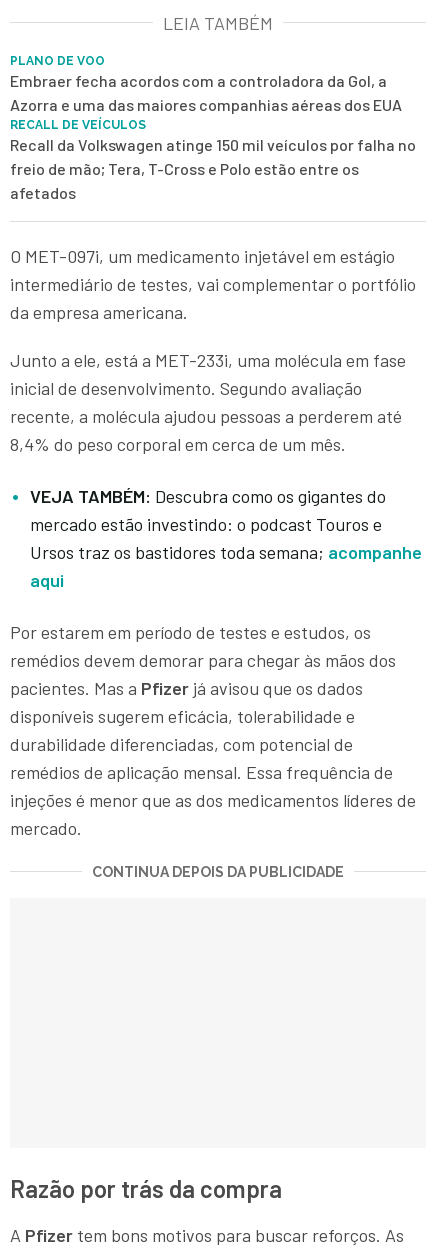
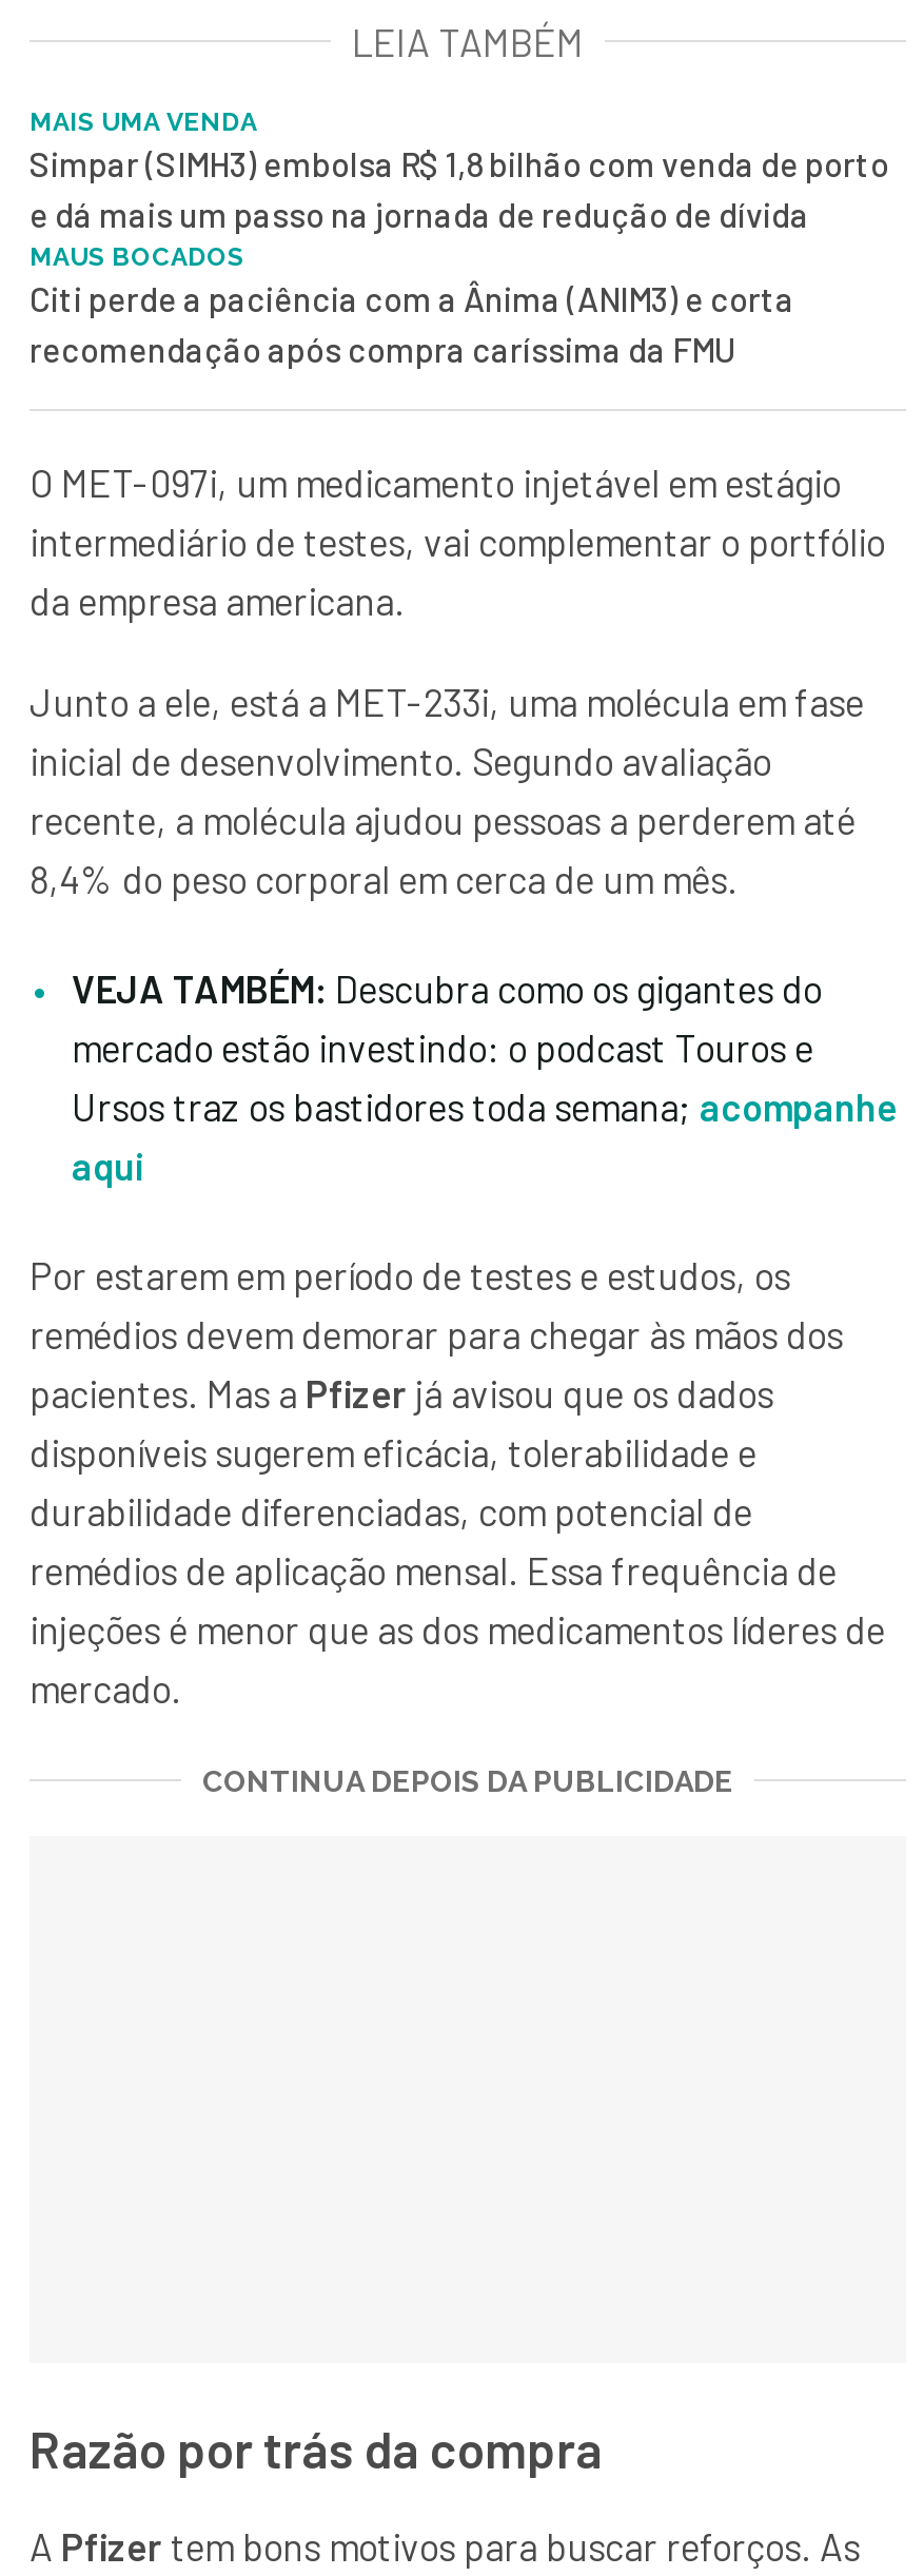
[10,54,416,202] PLANO DE VOO | Embraer fecha acordos com a controladora da Gol, a | Azorra e uma das maiores companhias aéreas dos EUA | RECALL DE VEÍCULOS | Recall da Volkswagen atinge 150 mil veículos por falha no | freio de mão; Tera, T-Cross e Polo estão entre os | afetados -> [30,107,889,369] MAIS UMA VENDA | Simpar (SIMH3) embolsa R$ 1,8 bilhão com venda de porto | e dá mais um passo na jornada de redução de dívida | MAUS BOCADOS | Citi perde a paciência com a Ânima (ANIM3) e corta | recomendação após compra caríssima da FMU

